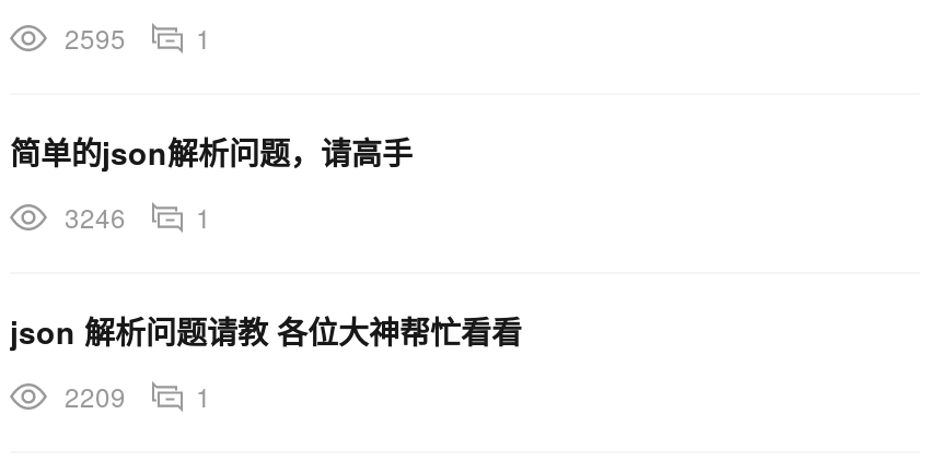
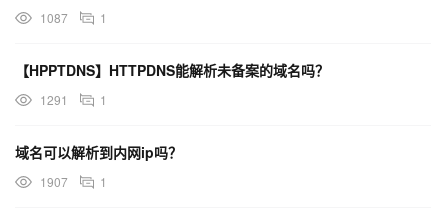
[65,19,211,56] 2595 1 -> [40,9,107,26] 1087 1
[10,130,413,174] 简单的json解析问题，请高手 -> [15,60,329,80] 【HPPTDNS】HTTPDNS能解析未备案的域名吗？
[65,198,211,235] 3246 1 -> [40,91,107,108] 1291 1
[10,309,522,353] json 解析问题请教 各位大神帮忙看看 -> [15,142,182,162] 域名可以解析到内网ip吗？
[65,377,211,414] 2209 1 -> [40,173,107,190] 1907 1

